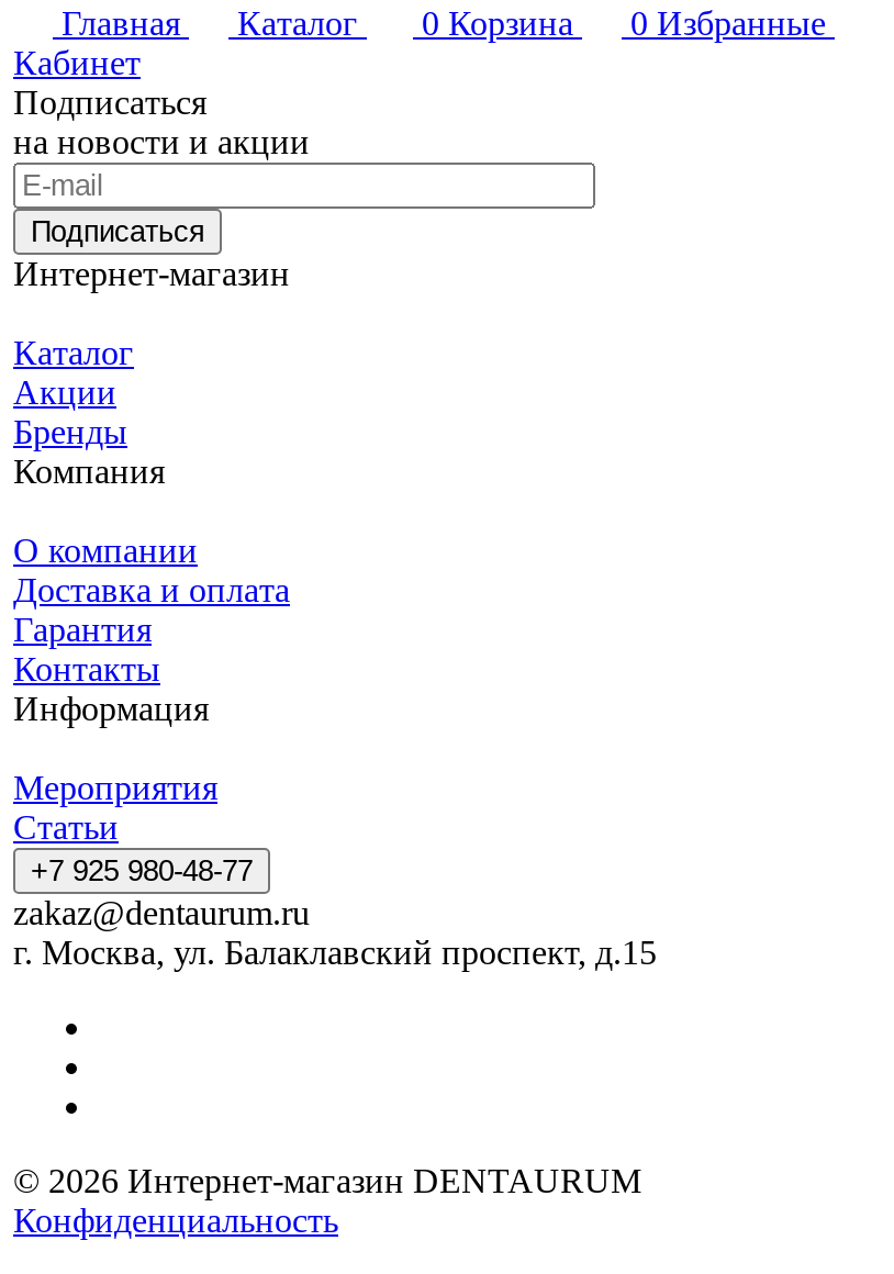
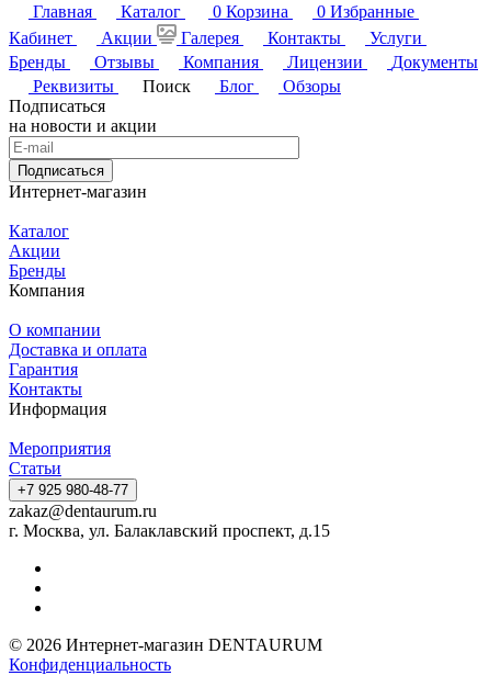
none -> [9,29,478,96] Акции | Галерея | Контакты | Услуги | Бренды | Отзывы | Компания | Лицензии | Документы | Реквизиты | Поиск | Блог | Обзоры

